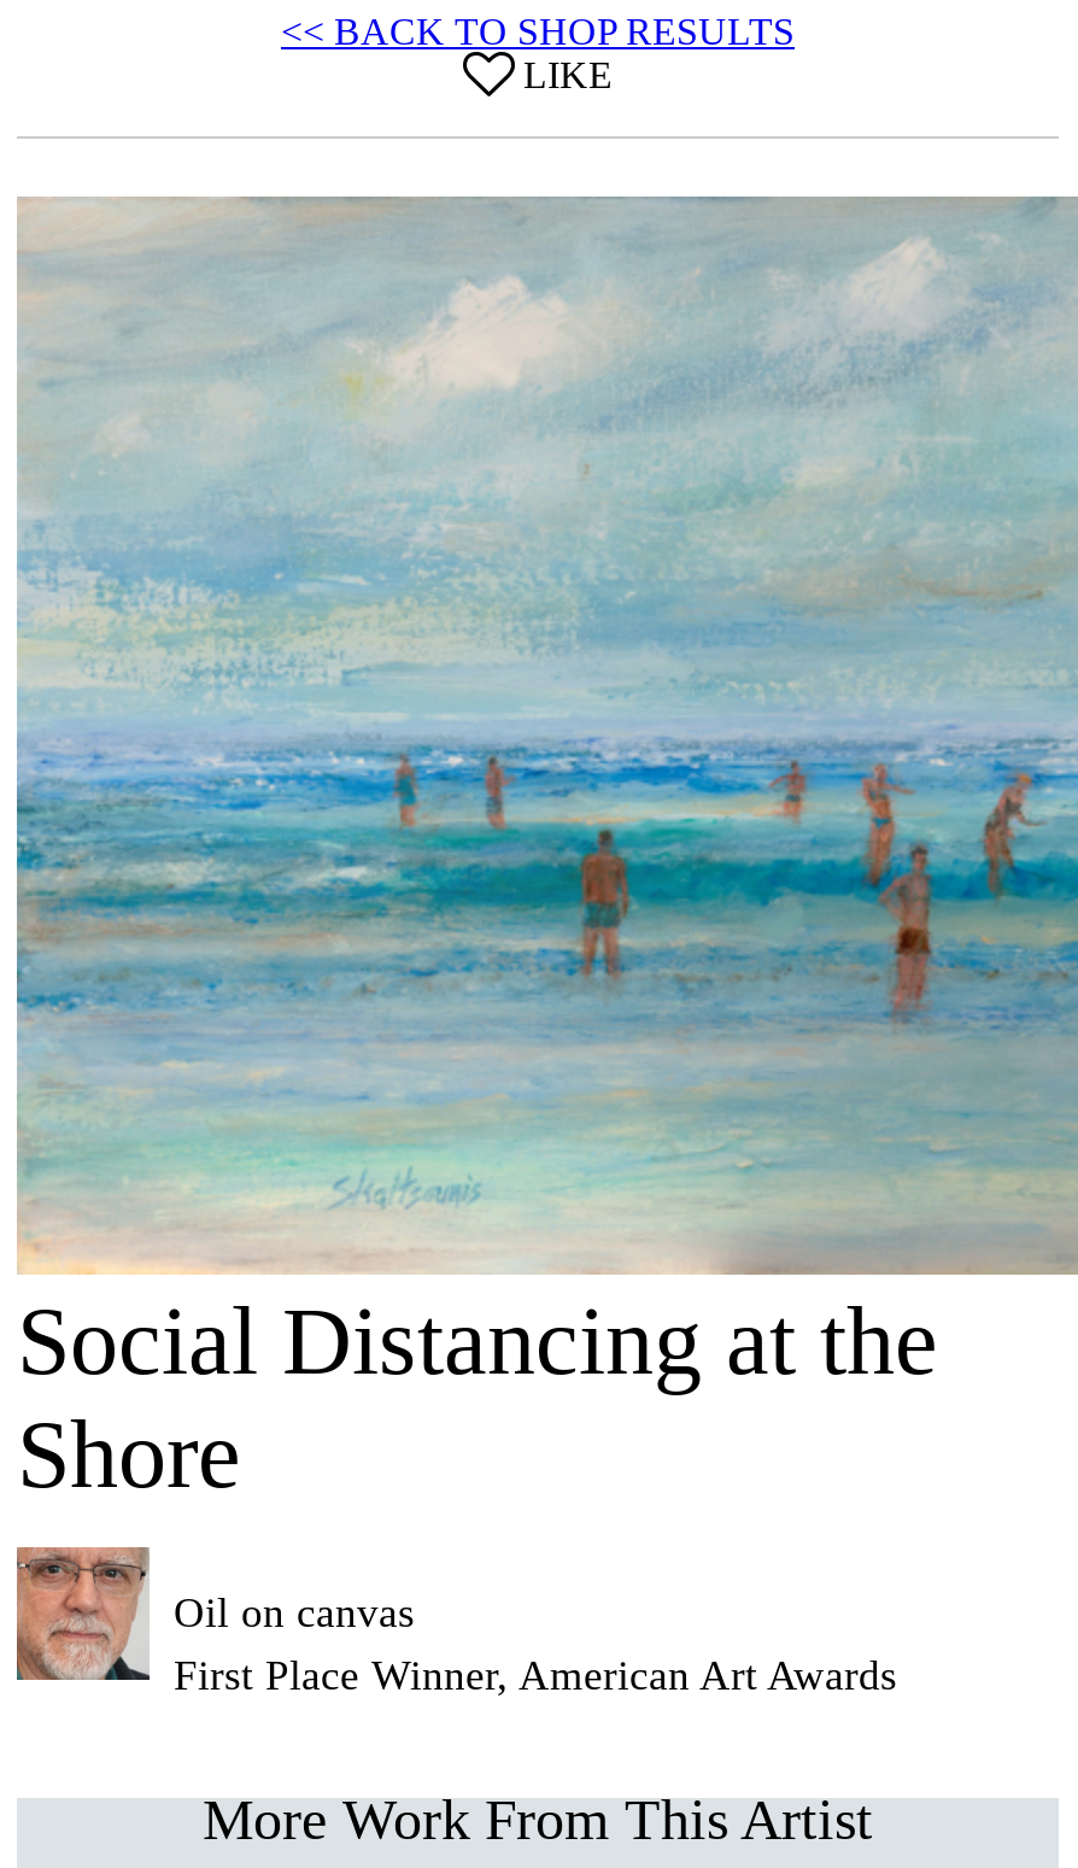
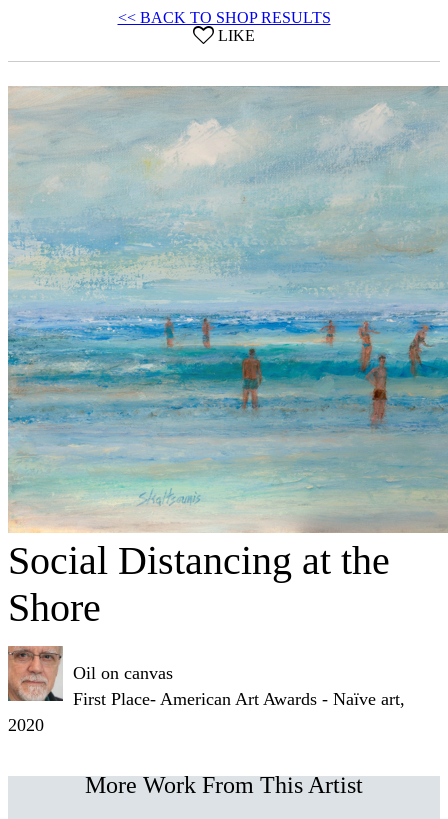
[174,1651,897,1699] First Place Winner, American Art Awards -> [8,689,405,735] First Place- American Art Awards - Naïve art, | 2020

